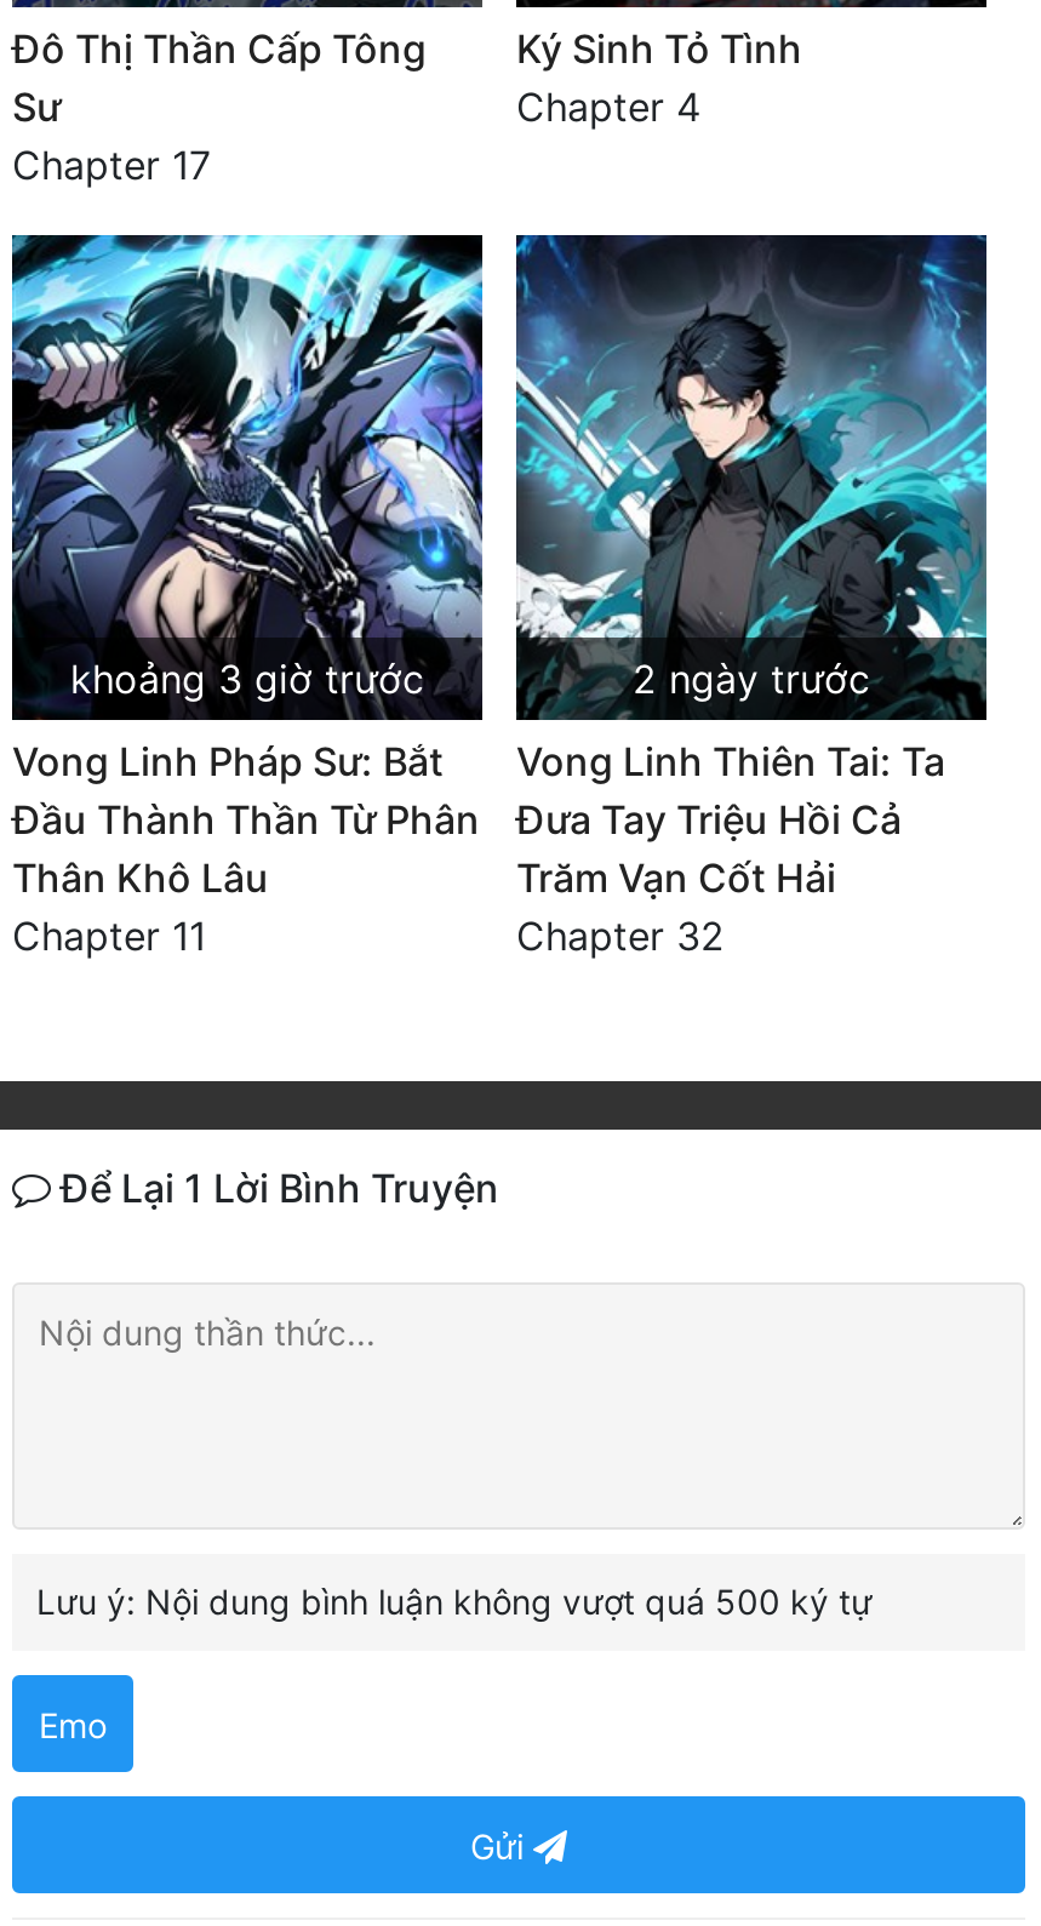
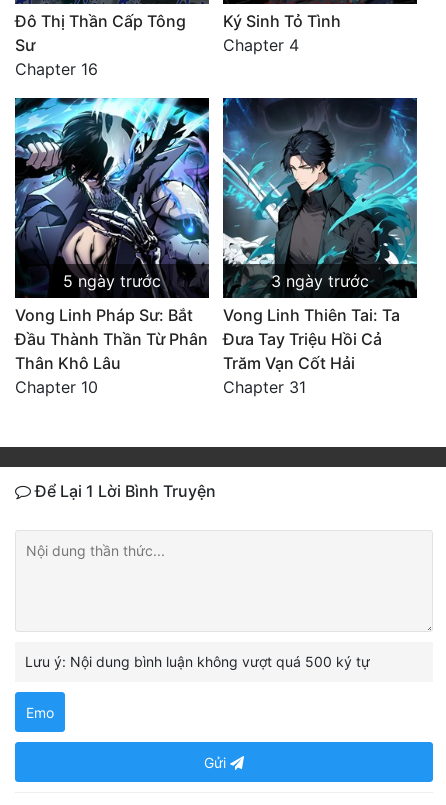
[12,142,211,191] Chapter 17 -> [15,59,98,79] Chapter 16
[70,656,424,704] khoảng 3 giờ trước -> [63,271,161,291] 5 ngày trước
[633,656,870,704] 2 ngày trước -> [271,271,369,291] 3 ngày trước
[12,913,206,961] Chapter 11 -> [15,377,98,397] Chapter 10
[516,913,725,961] Chapter 32 -> [223,377,306,397] Chapter 31

